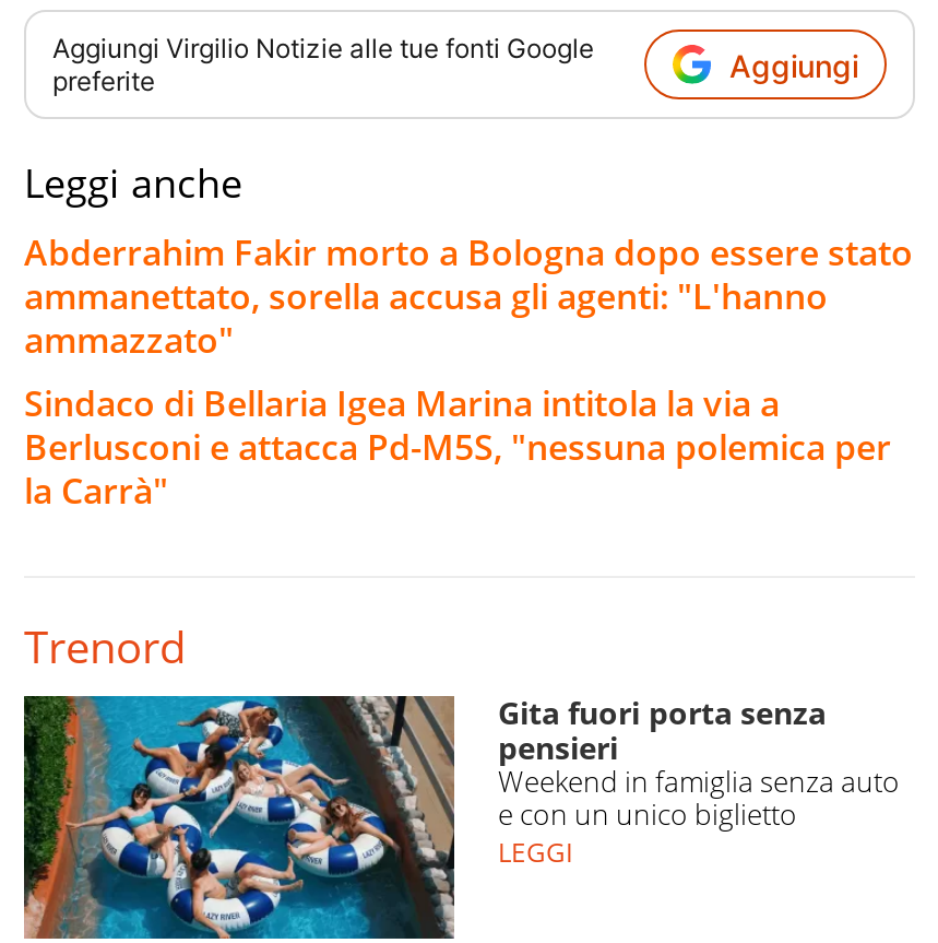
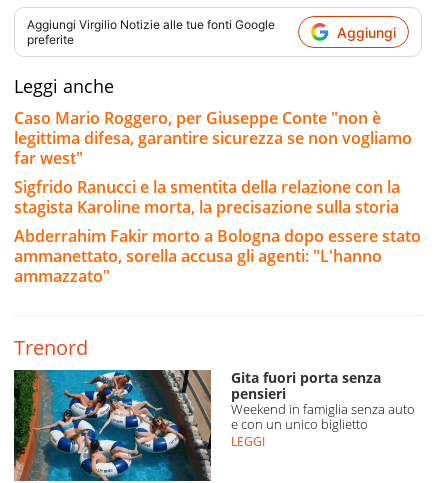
none -> [14,107,412,218] Caso Mario Roggero, per Giuseppe Conte "non è | legittima difesa, garantire sicurezza se non vogliamo | far west" | Sigfrido Ranucci e la smentita della relazione con la | stagista Karoline morta, la precisazione sulla storia
moved [24,228,913,364] -> [14,225,421,287]: Abderrahim Fakir morto a Bologna dopo essere stato | ammanettato, sorella accusa gli agenti: "L'hanno | ammazzato"
[24,379,891,515] Sindaco di Bellaria Igea Marina intitola la via a | Berlusconi e attacca Pd-M5S, "nessuna polemica per | la Carrà" -> none

